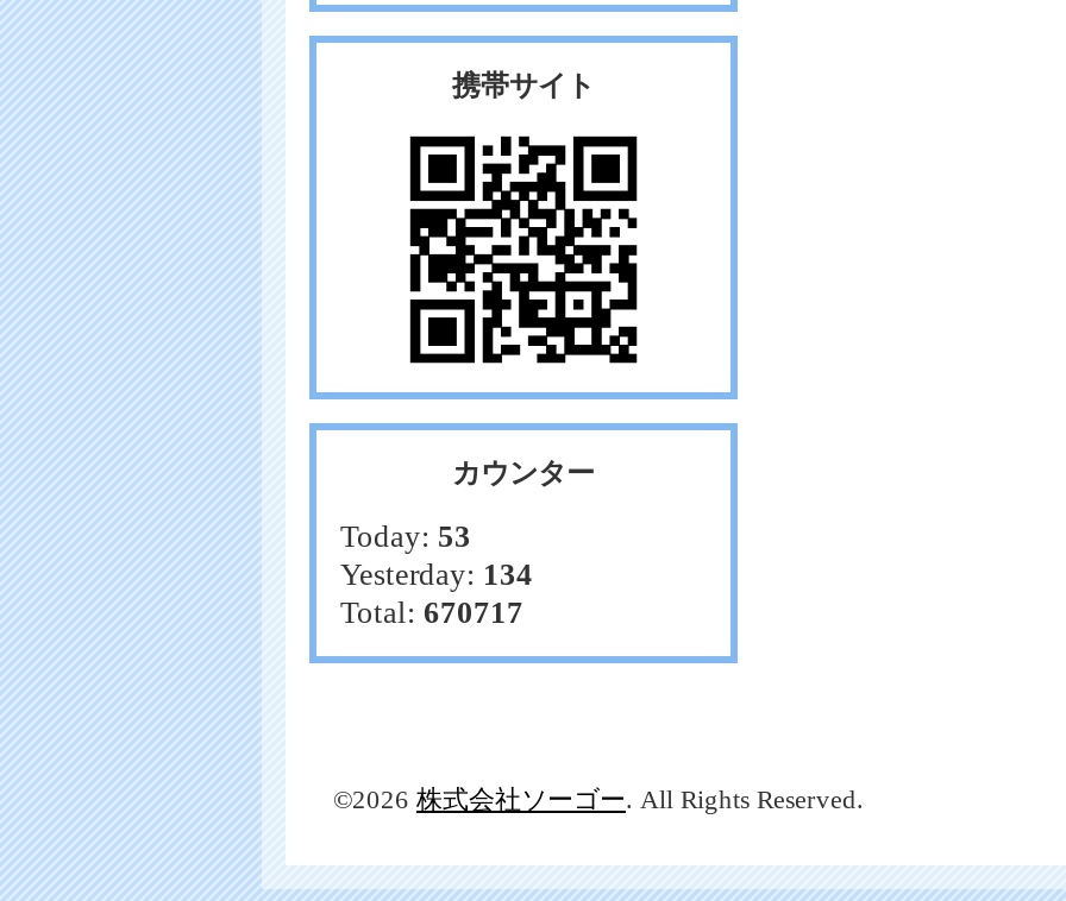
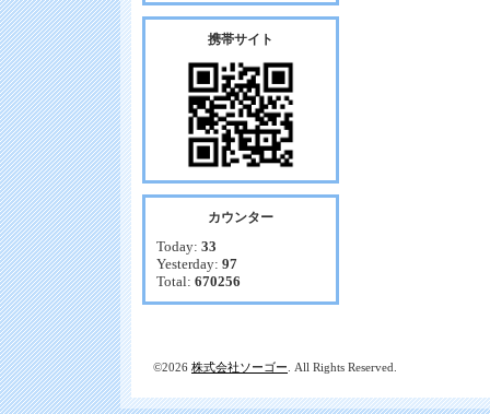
[340,518,471,554] Today: 53 -> [156,238,217,255] Today: 33
[340,556,533,592] Yesterday: 134 -> [156,256,237,272] Yesterday: 97
[340,594,523,630] Total: 670717 -> [156,273,241,289] Total: 670256

